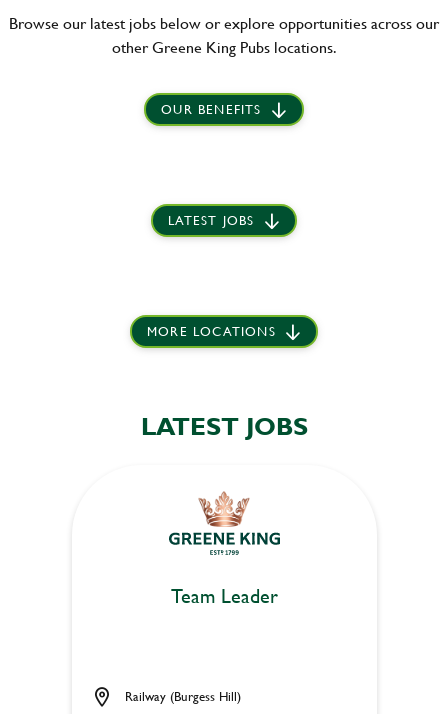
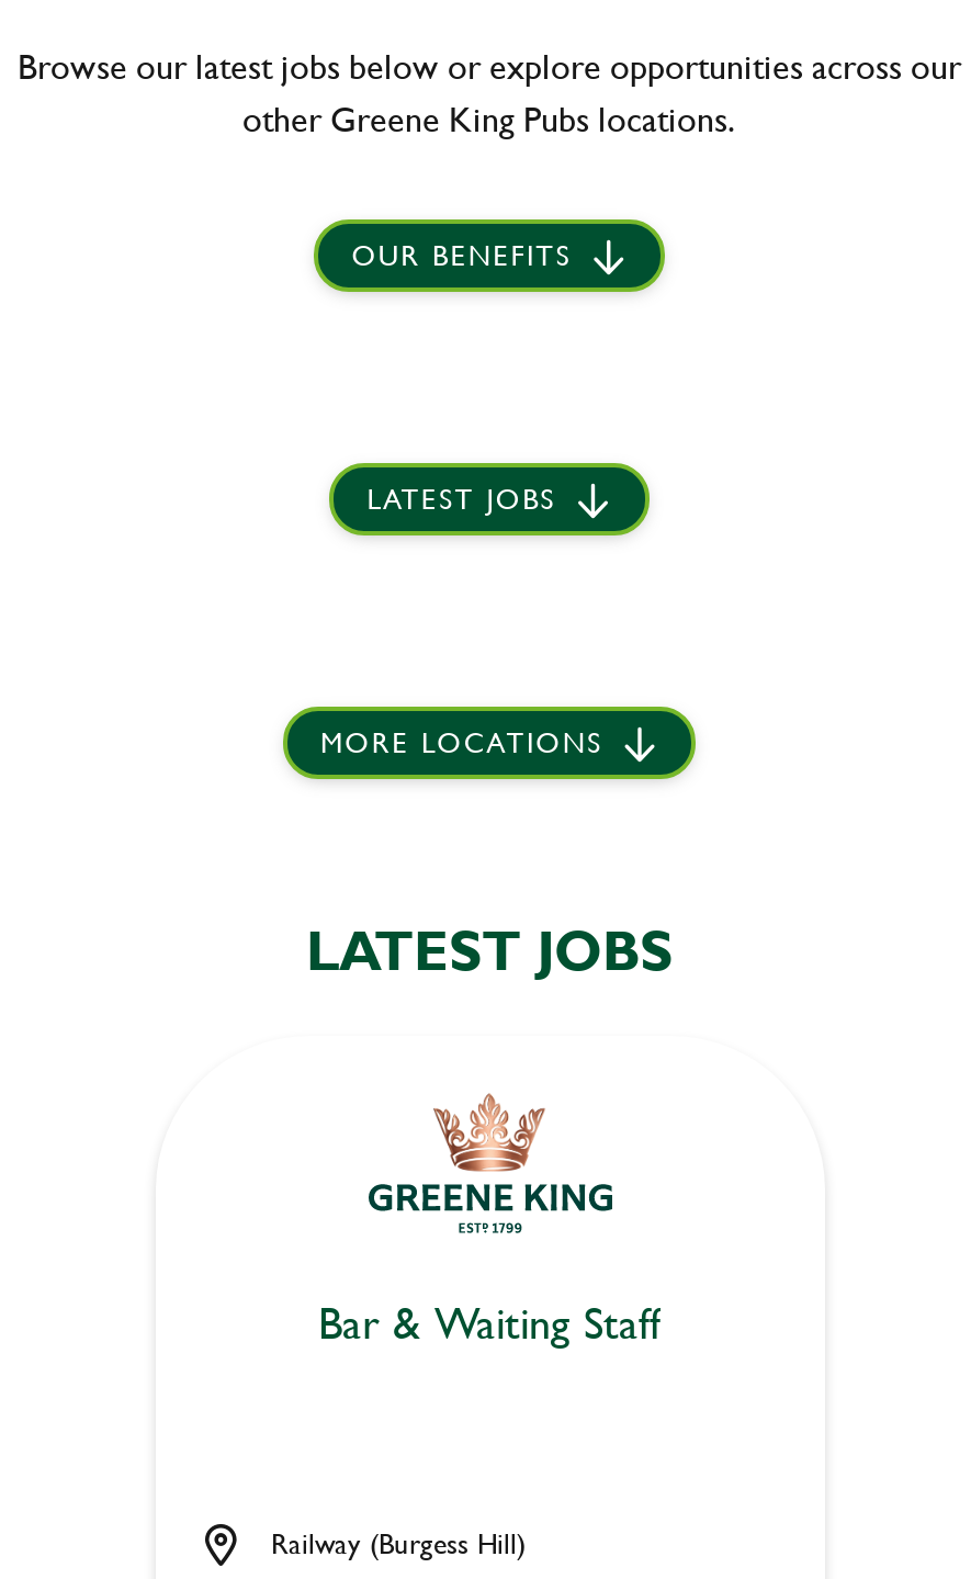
[170,581,277,610] Team Leader -> [318,1290,660,1353] Bar & Waiting Staff

